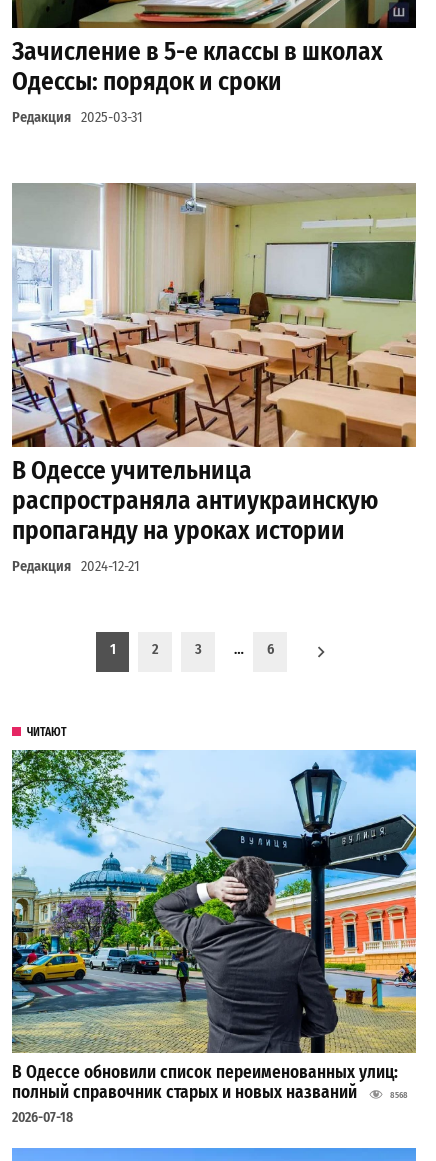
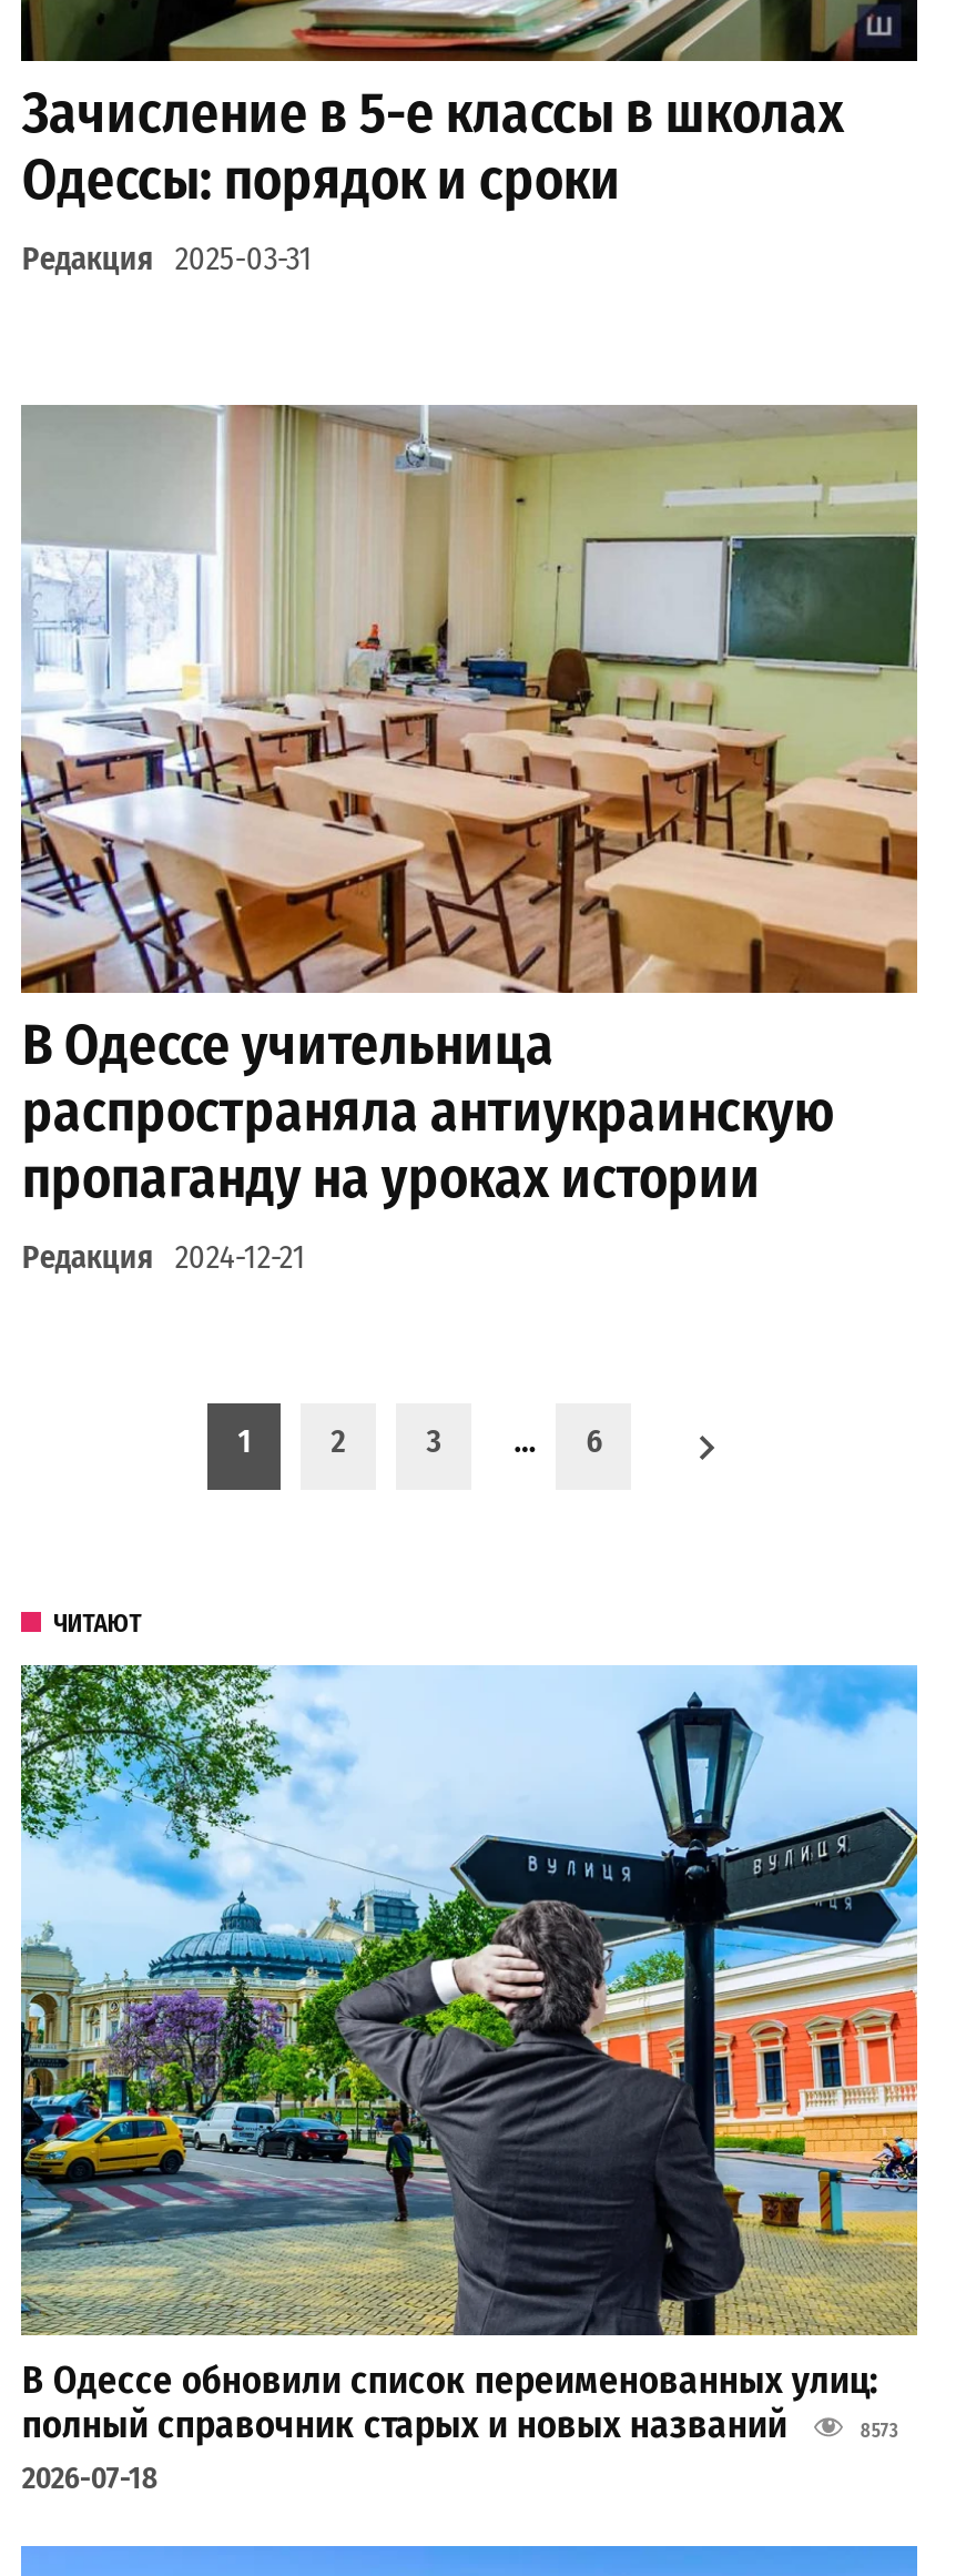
[390,1090,408,1100] 8568 -> [860,2419,898,2441] 8573

